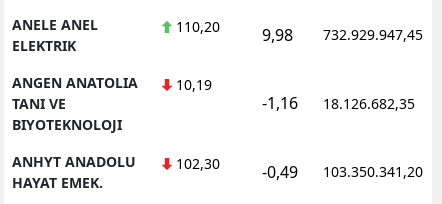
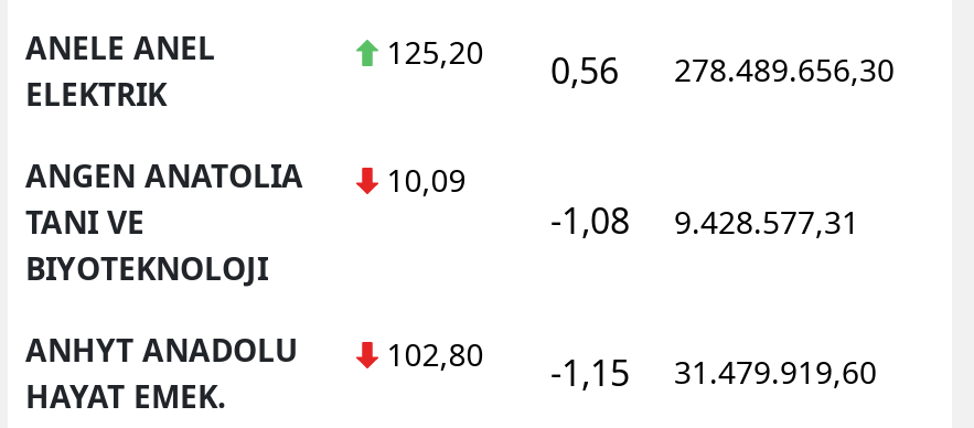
[176,17,220,36] 110,20 -> [387,30,484,72] 125,20
[262,24,293,46] 9,98 -> [550,46,619,94] 0,56
[323,25,423,44] 732.929.947,45 -> [674,48,895,90] 278.489.656,30
[12,73,212,94] ANGEN ANATOLIA 10,19 -> [25,154,466,200] ANGEN ANATOLIA 10,09
[262,92,298,114] -1,16 -> [550,196,630,244] -1,08
[323,94,415,113] 18.126.682,35 -> [674,200,859,242] 9.428.577,31
[176,154,220,173] 102,30 -> [387,332,484,374] 102,80
[262,161,298,183] -0,49 -> [550,348,630,396] -1,15
[323,162,423,181] 103.350.341,20 -> [674,350,877,392] 31.479.919,60

